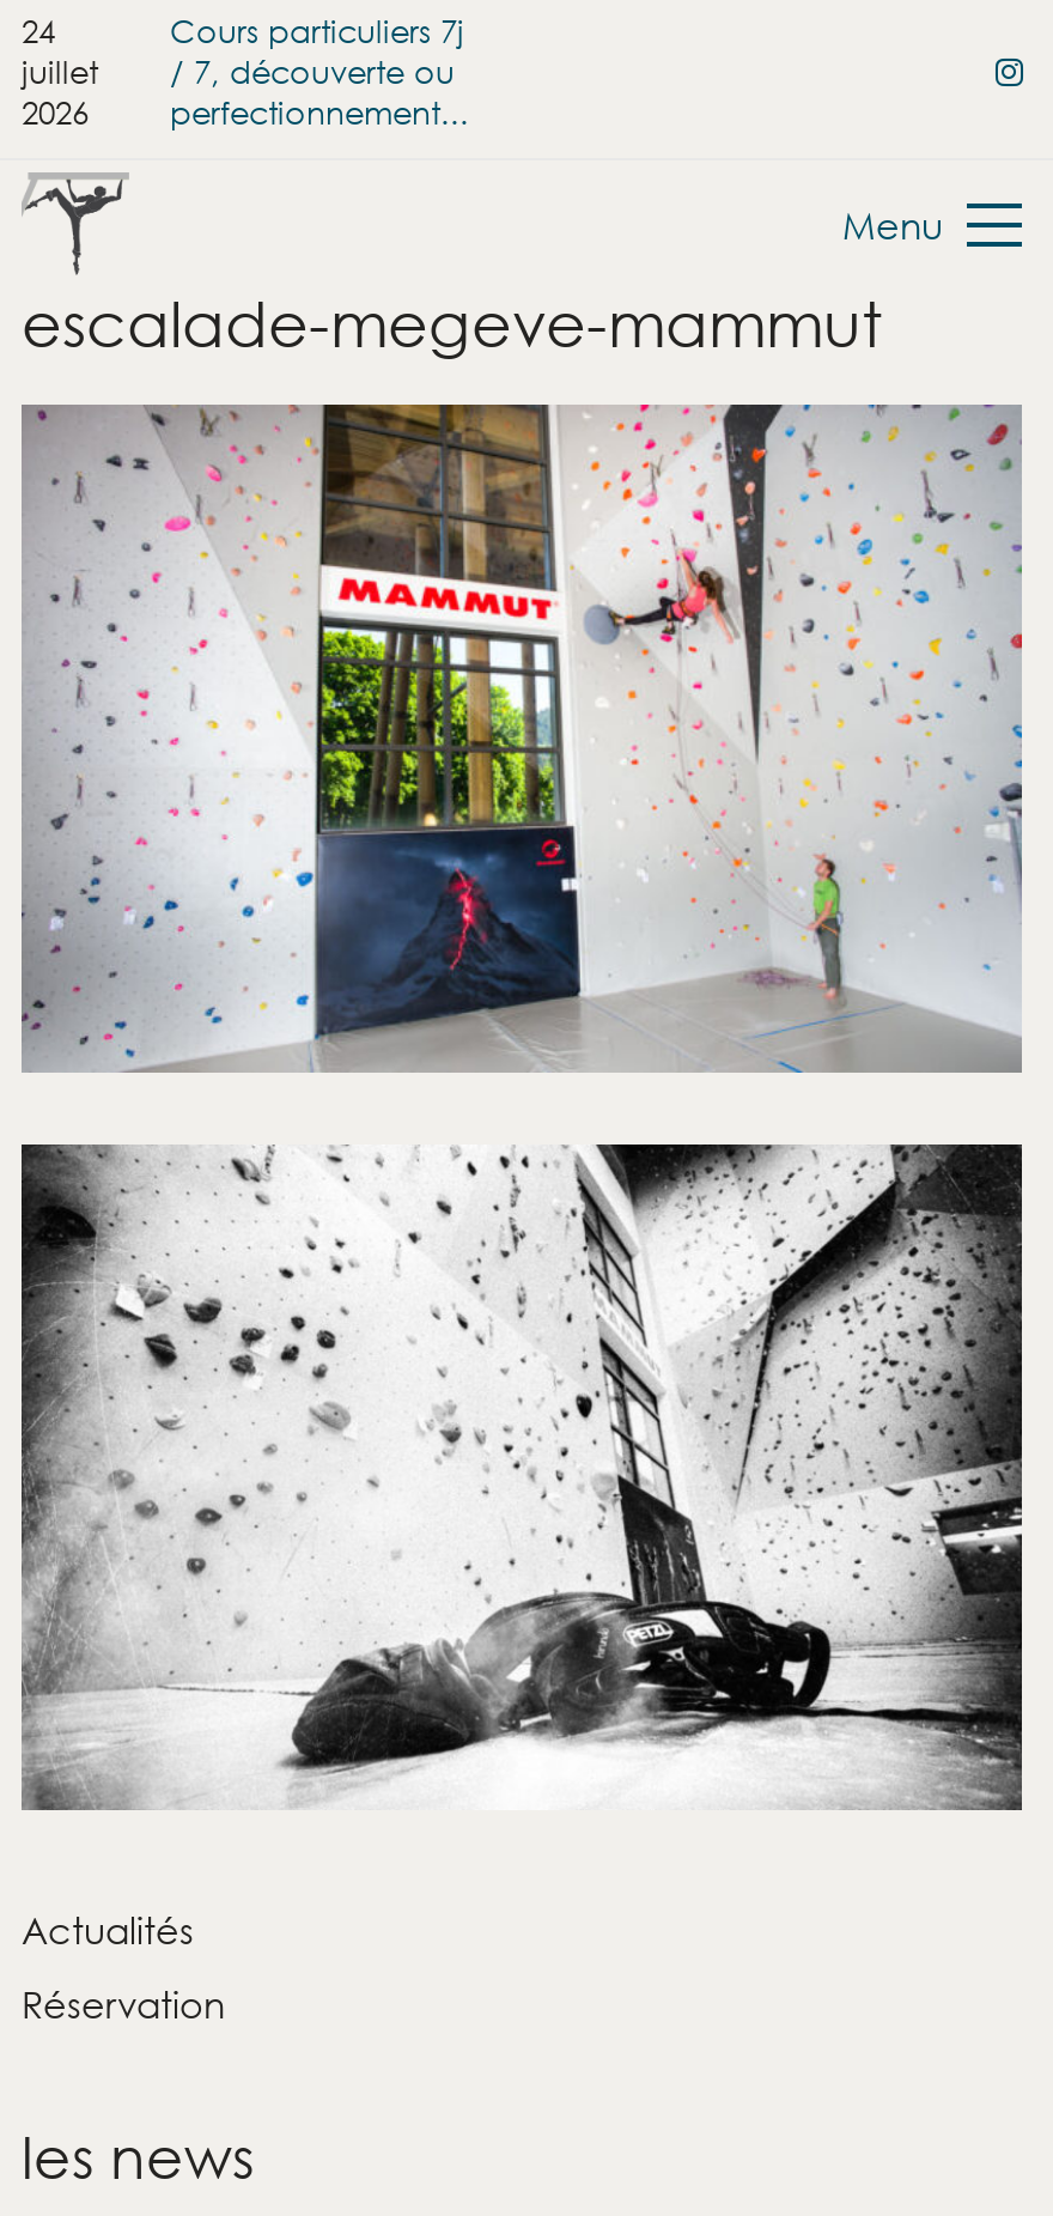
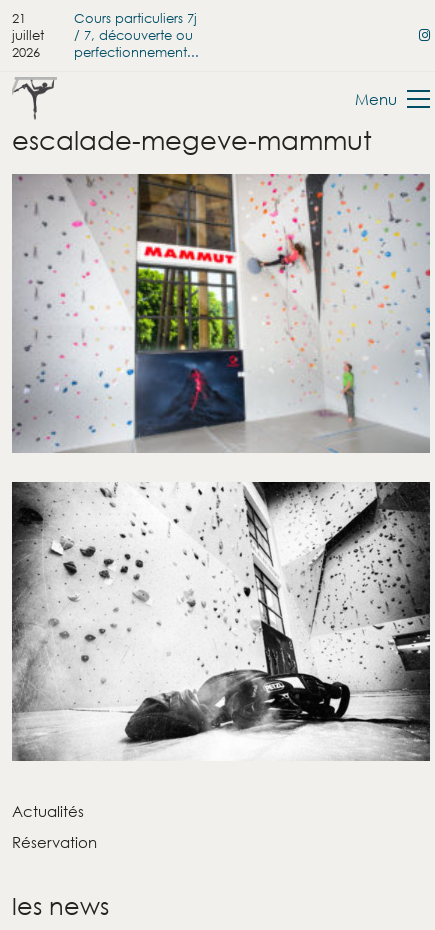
[22,12,55,50] 24 -> [12,10,26,26] 21

